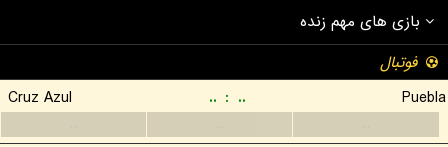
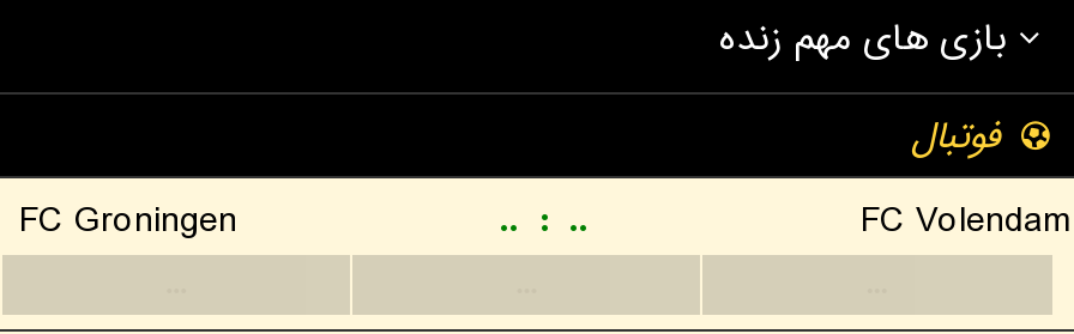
[8,86,72,110] Cruz Azul -> [19,193,237,250] FC Groningen
[402,86,446,110] Puebla -> [861,193,1069,250] FC Volendam

